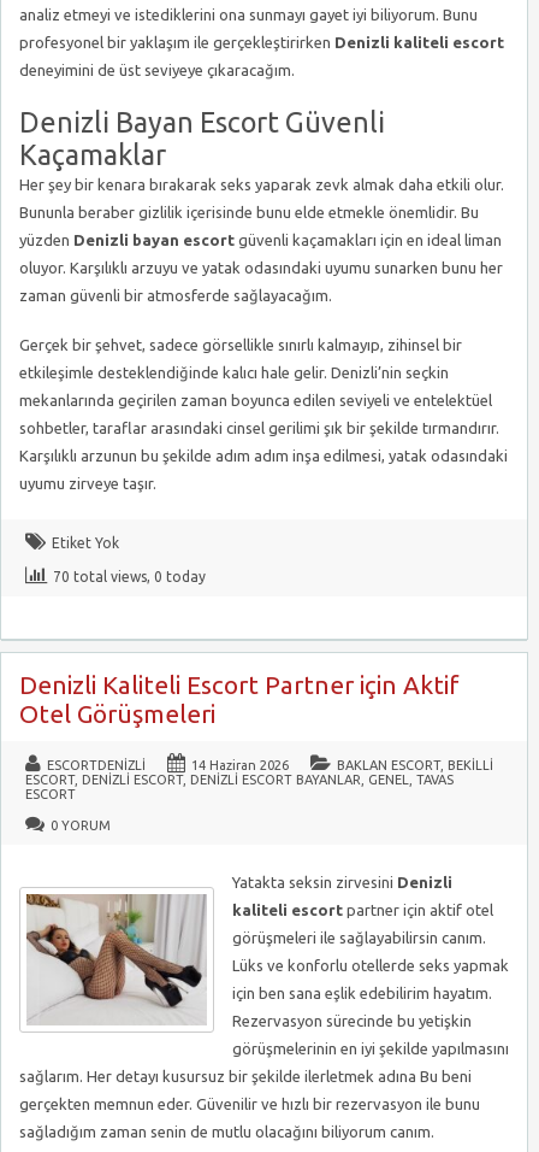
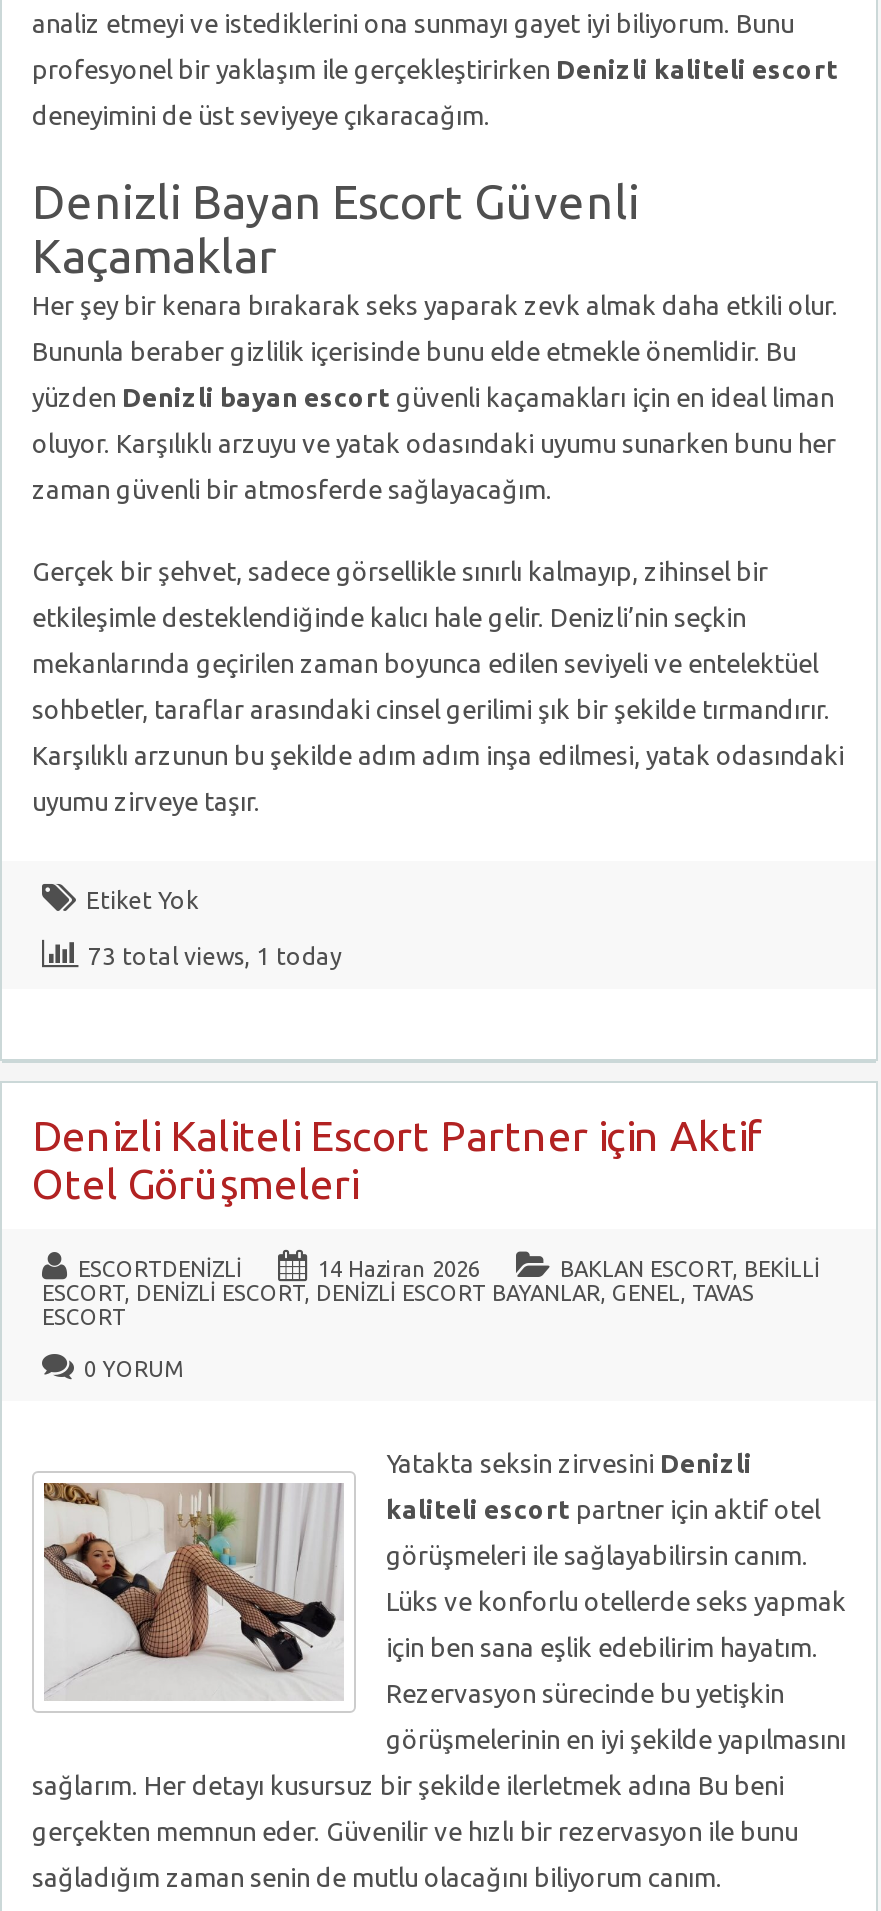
[53,569,206,584] 70 total views, 0 today -> [88,944,342,970] 73 total views, 1 today

